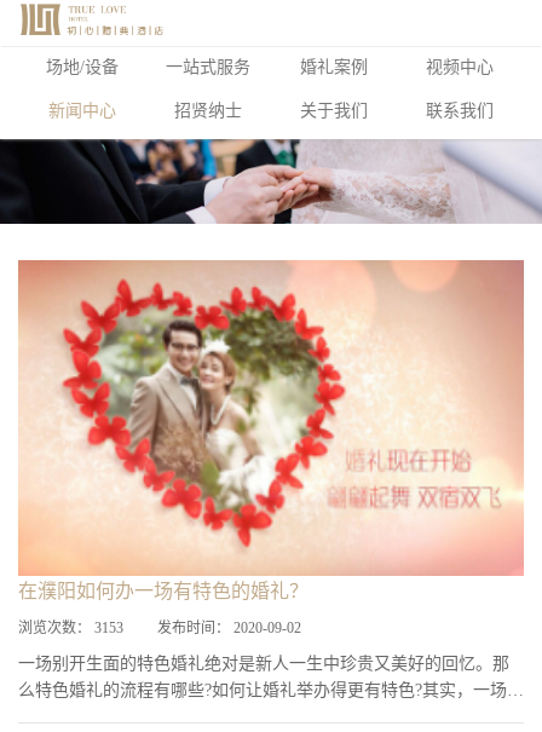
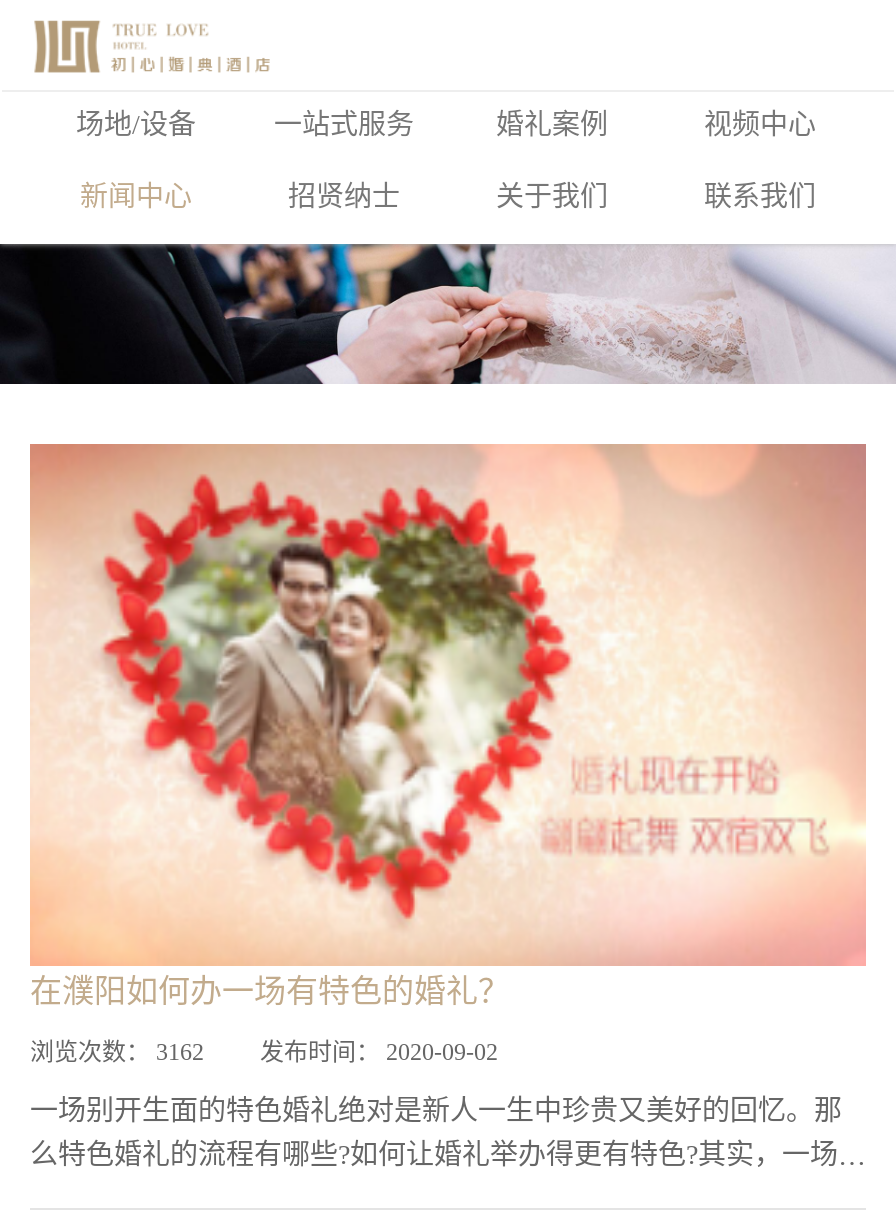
[18,620,301,637] 浏览次数：3153 发布时间：2020-09-02 -> [30,1038,498,1066] 浏览次数：3162 发布时间：2020-09-02

